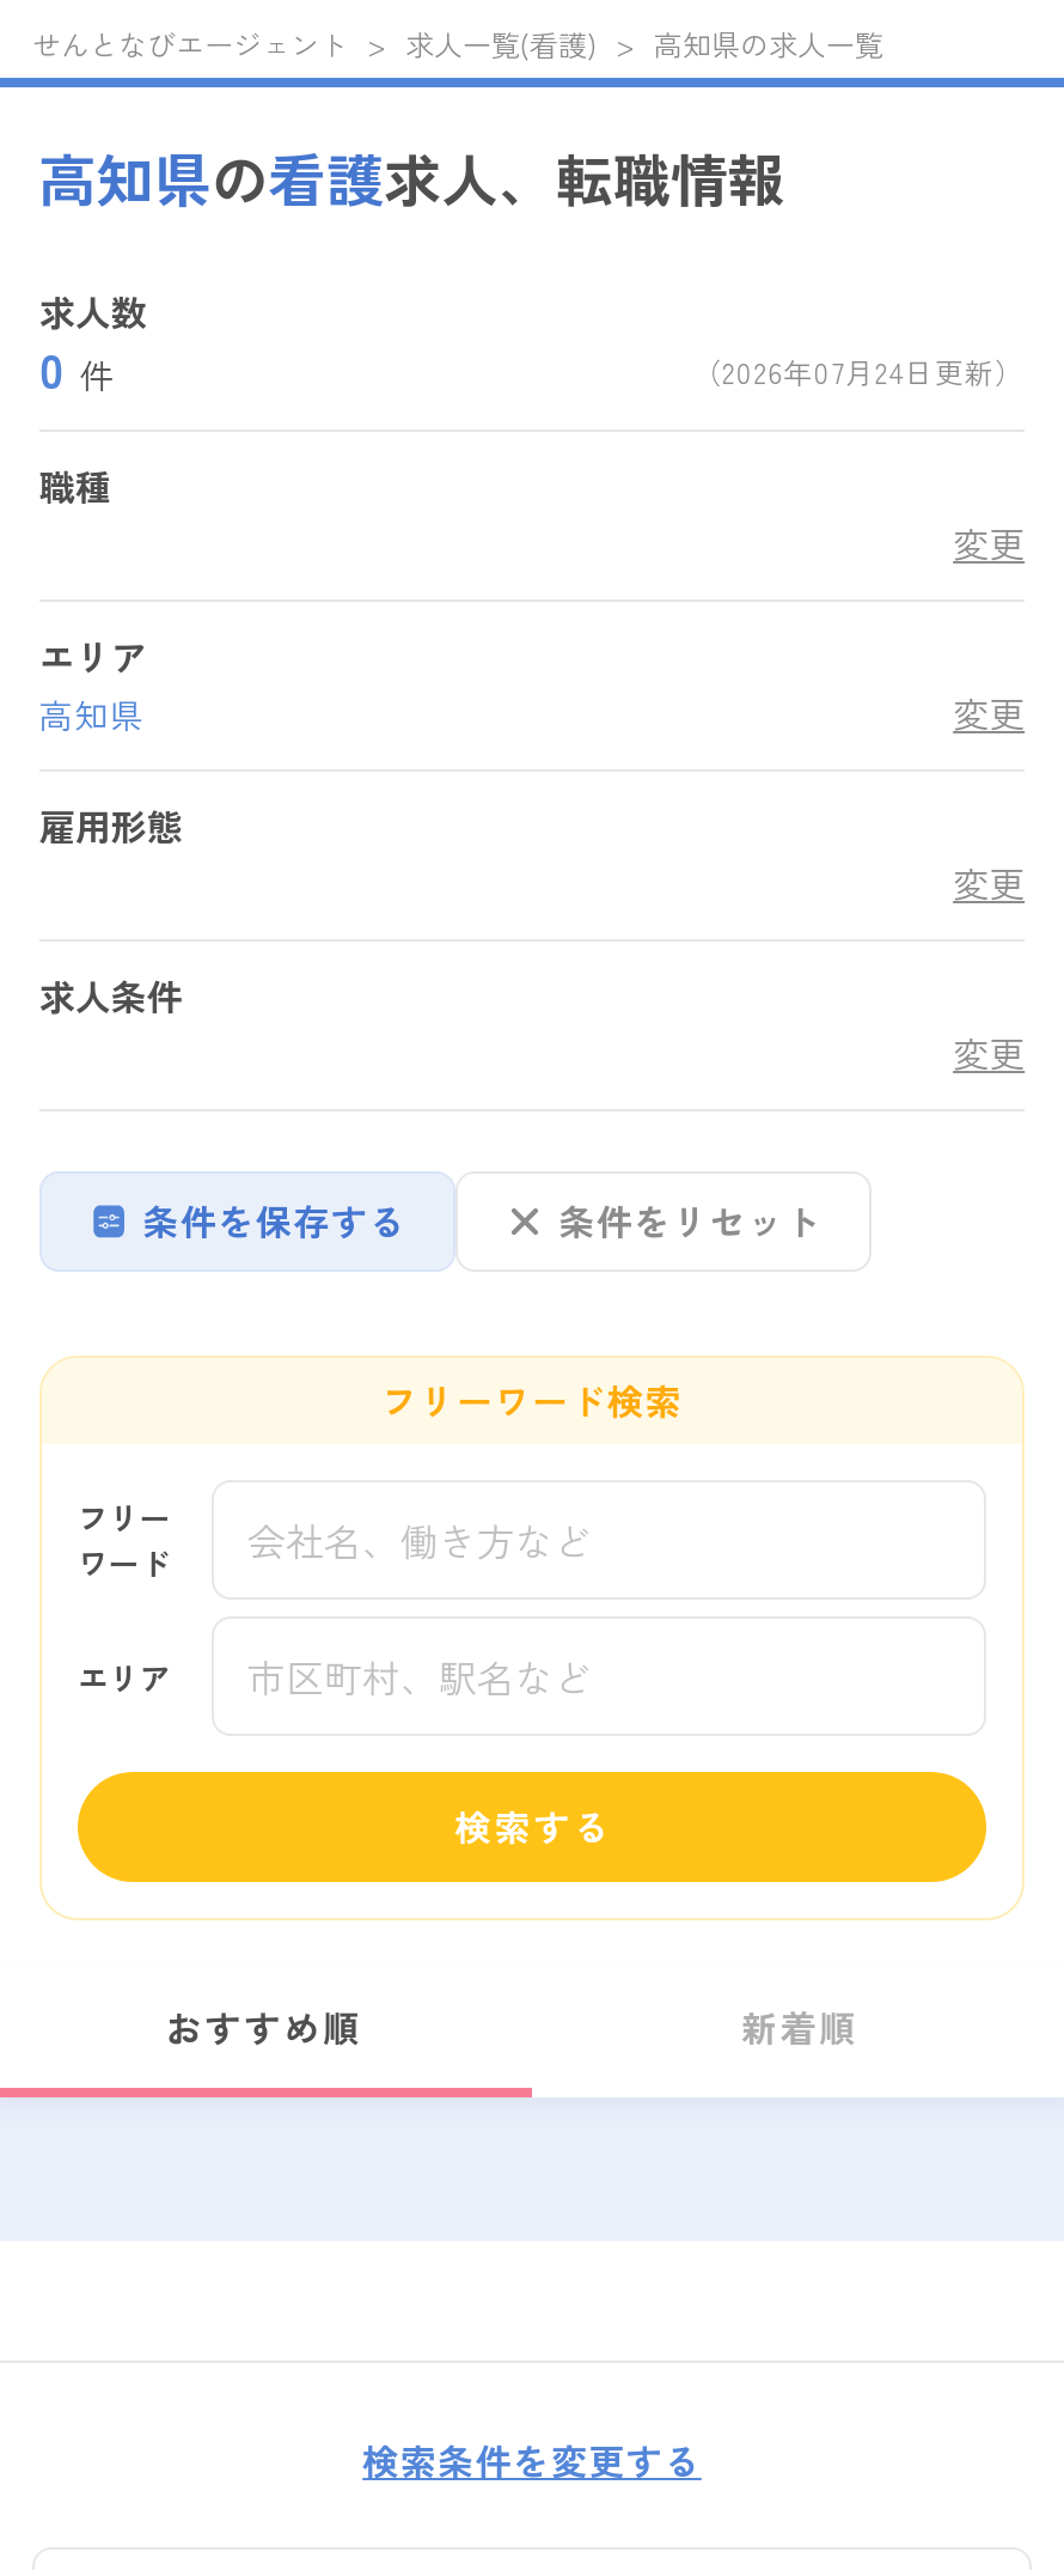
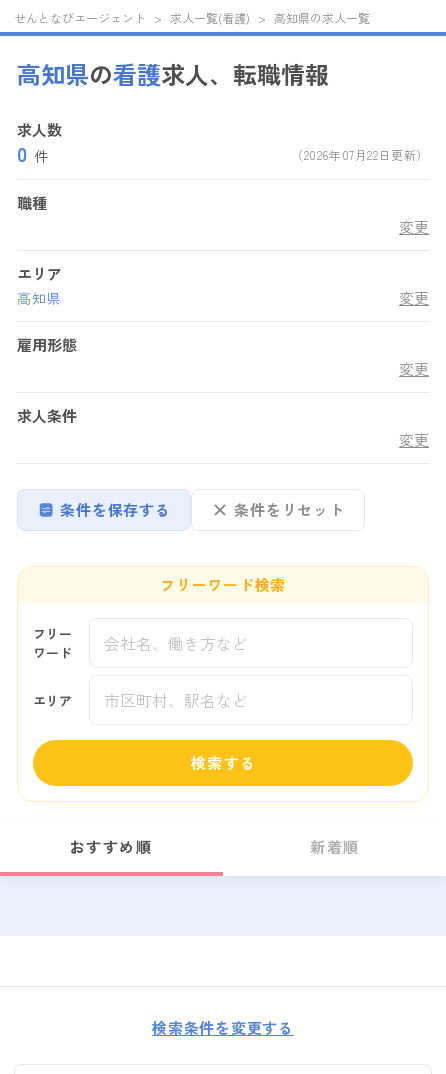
[692,351,1025,391] （2026年07月24日更新） -> [291,146,429,163] （2026年07月22日更新）

